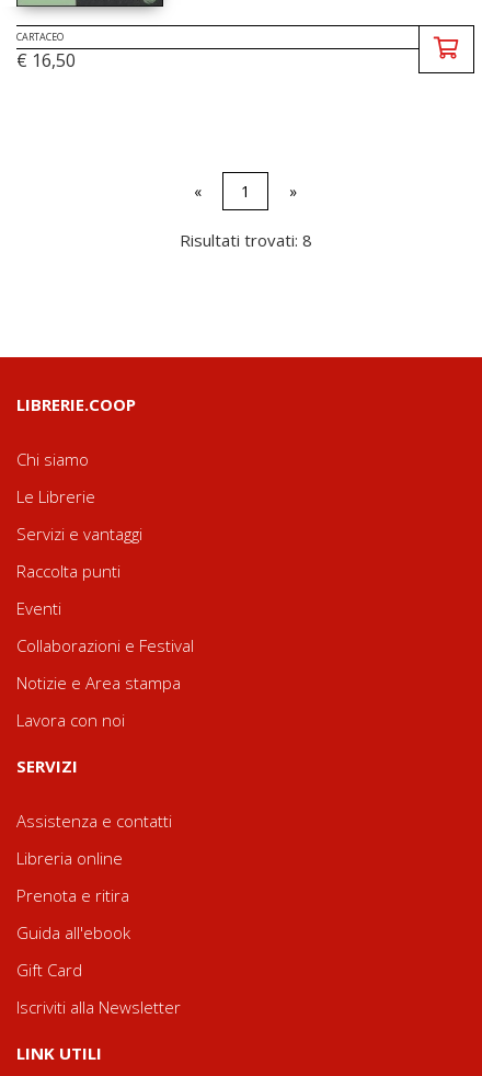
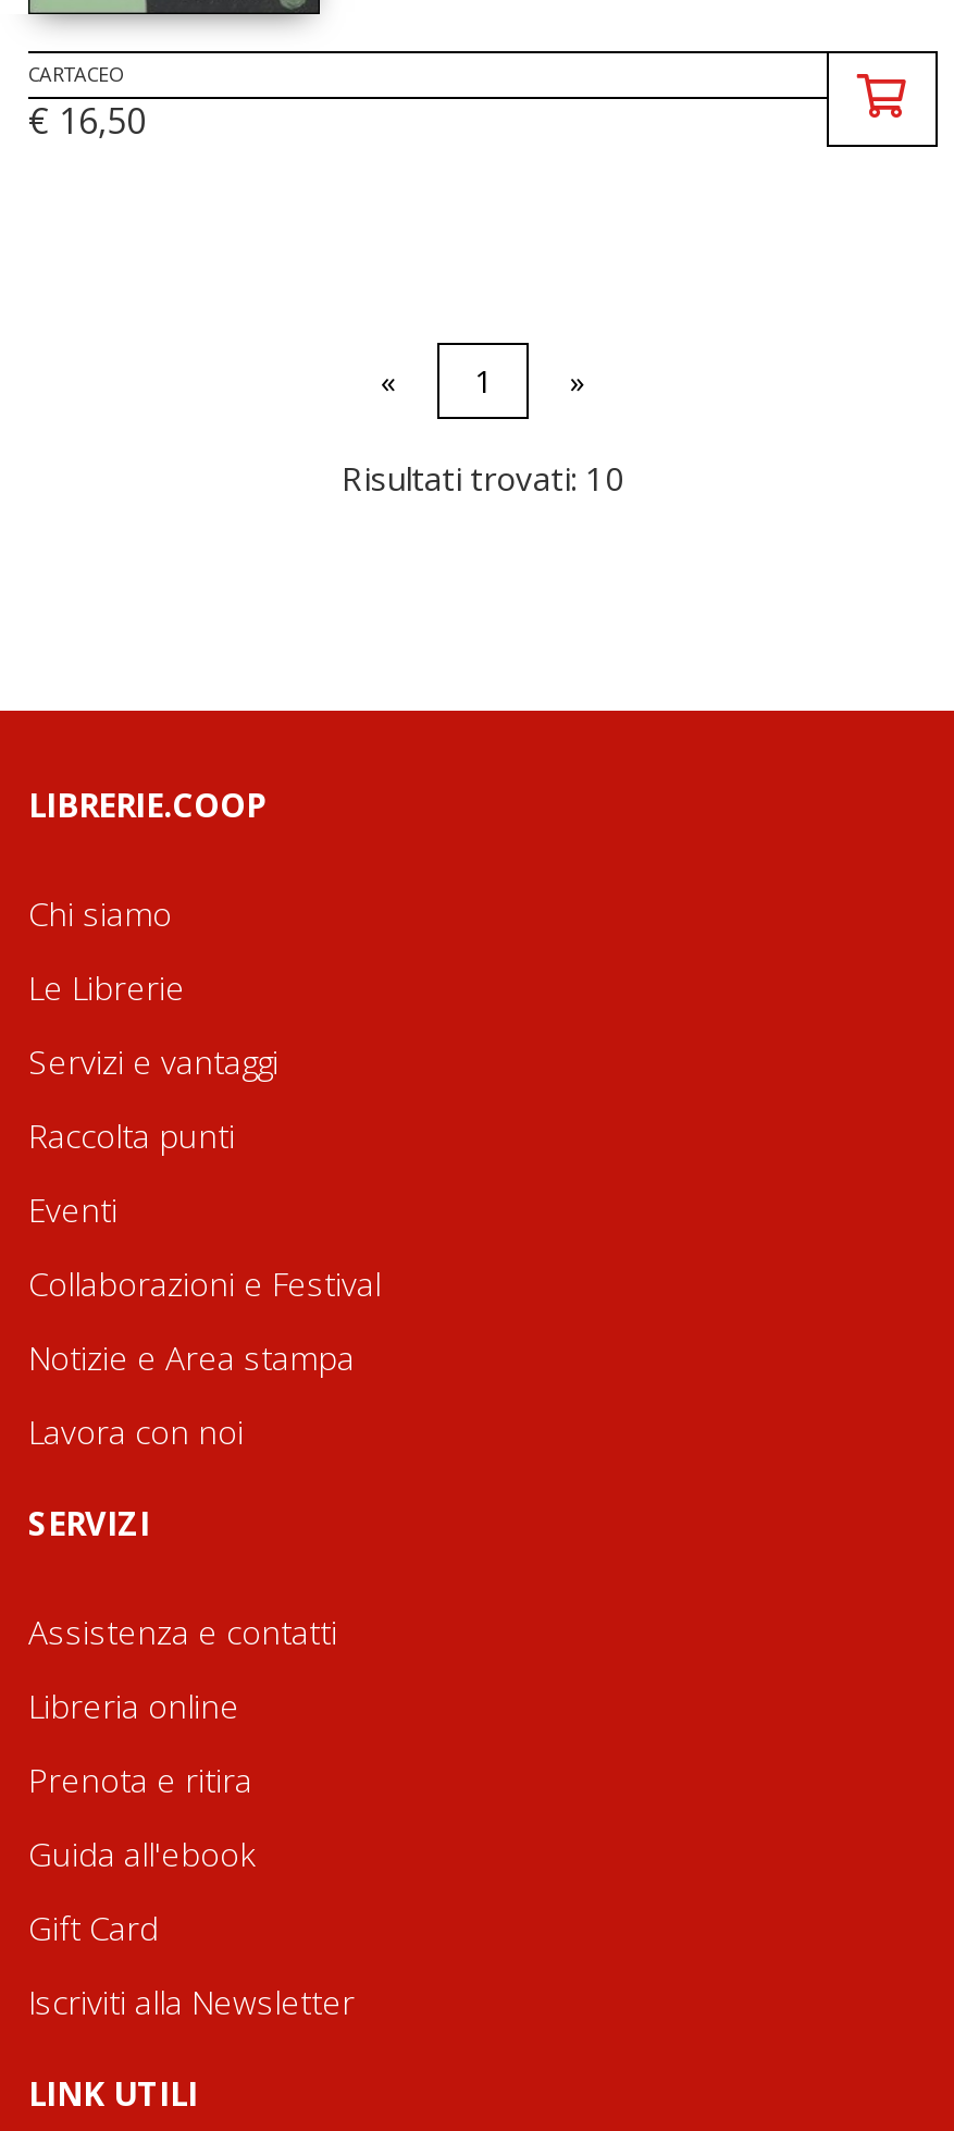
[179,229,312,251] Risultati trovati: 8 -> [342,456,624,499] Risultati trovati: 10

